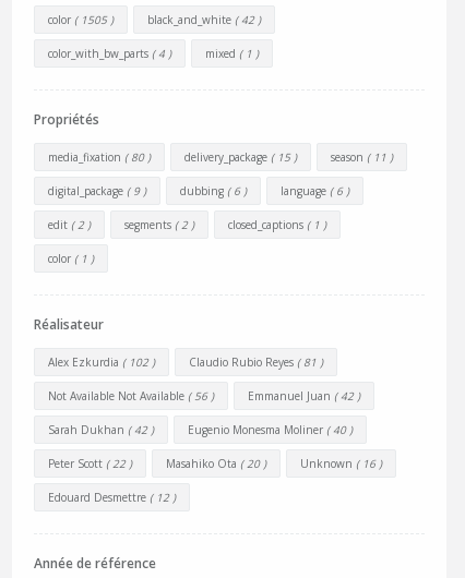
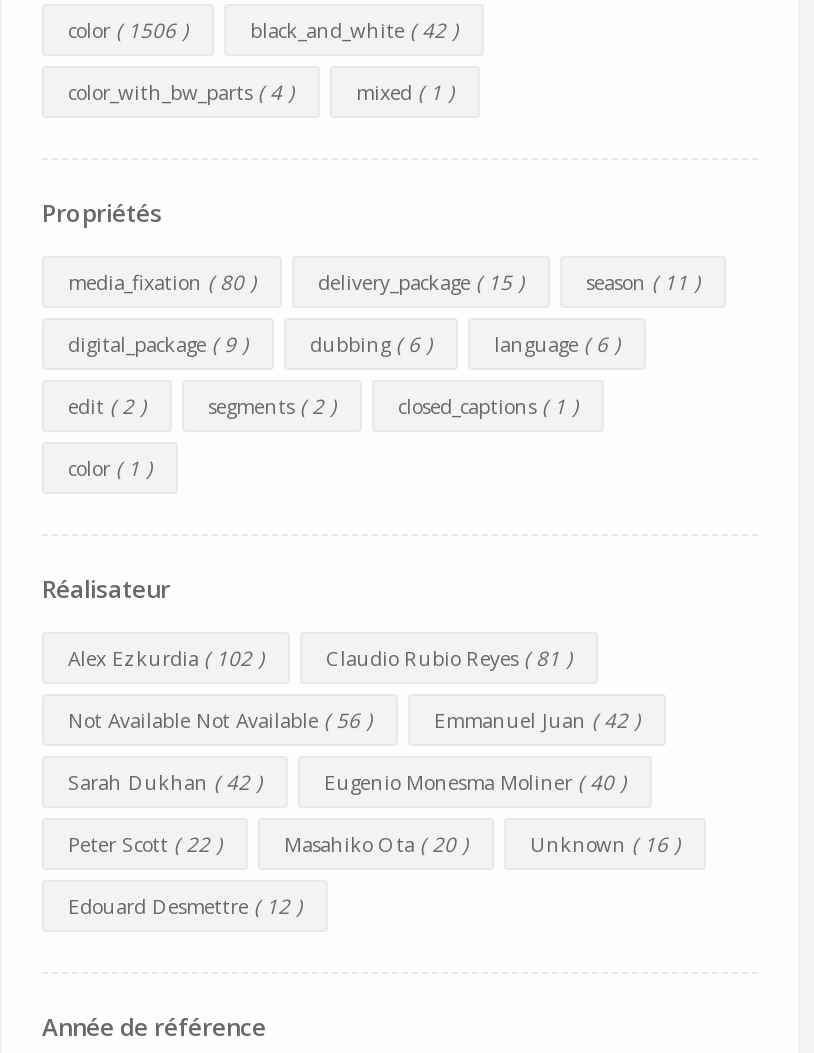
[48,12,114,27] color ( 1505 ) -> [68,16,188,44] color ( 1506 )

